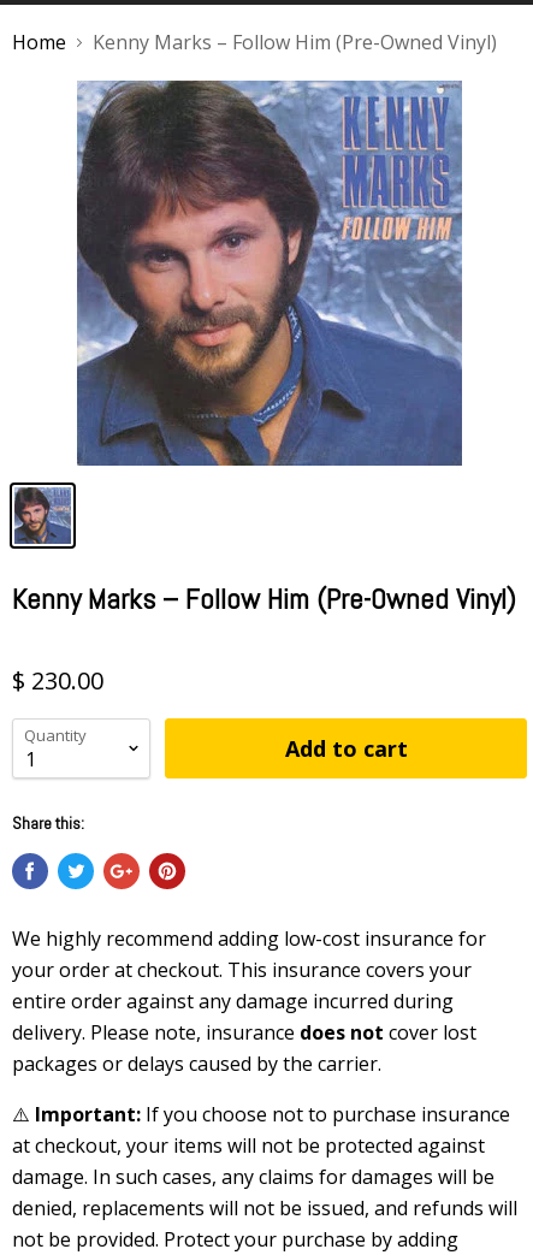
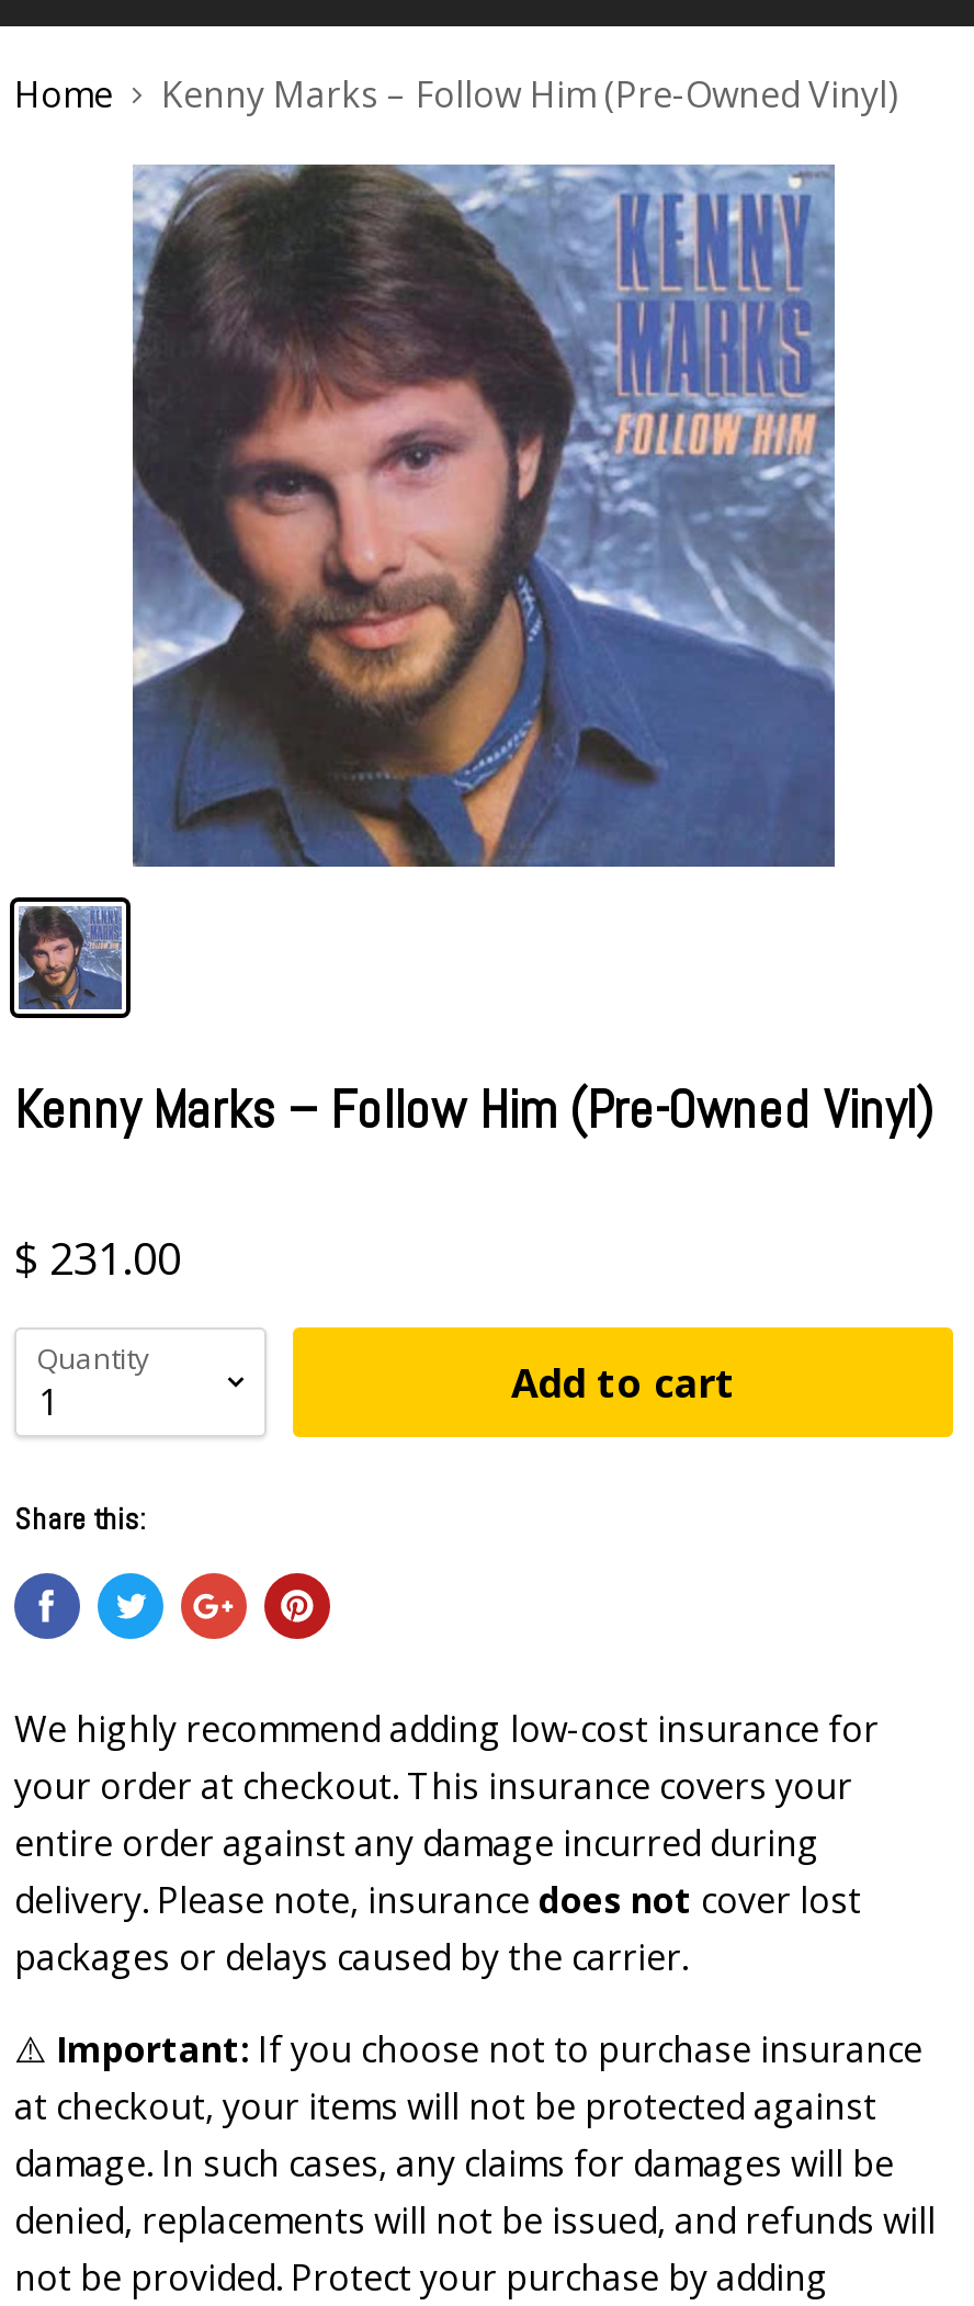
[12,664,103,697] $ 230.00 -> [14,1229,181,1288] $ 231.00

